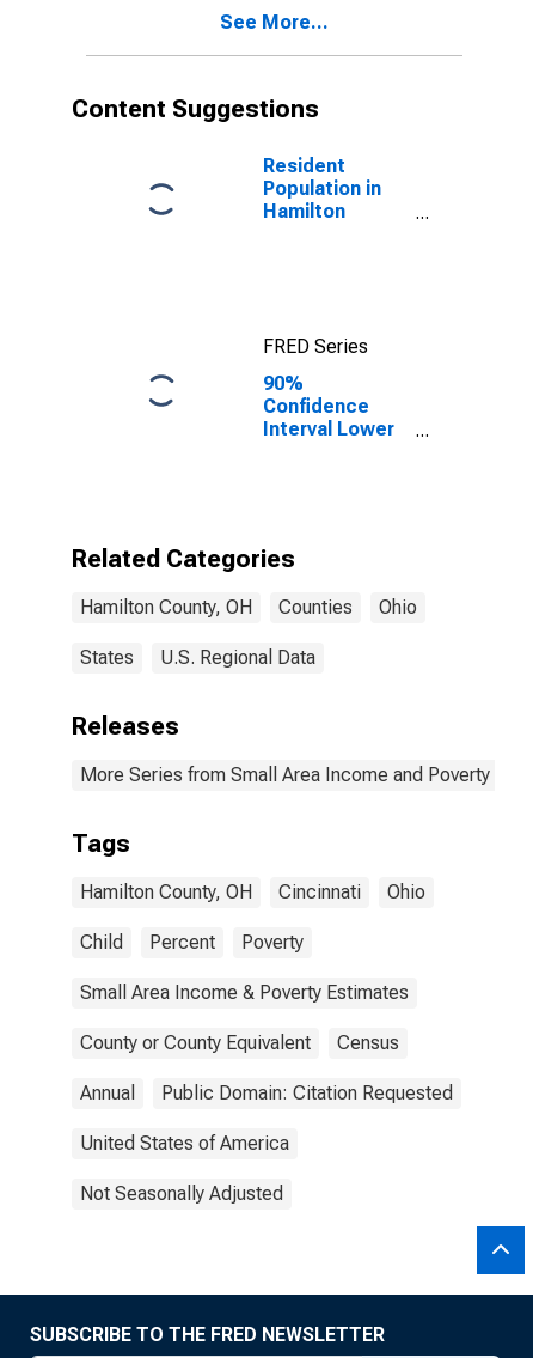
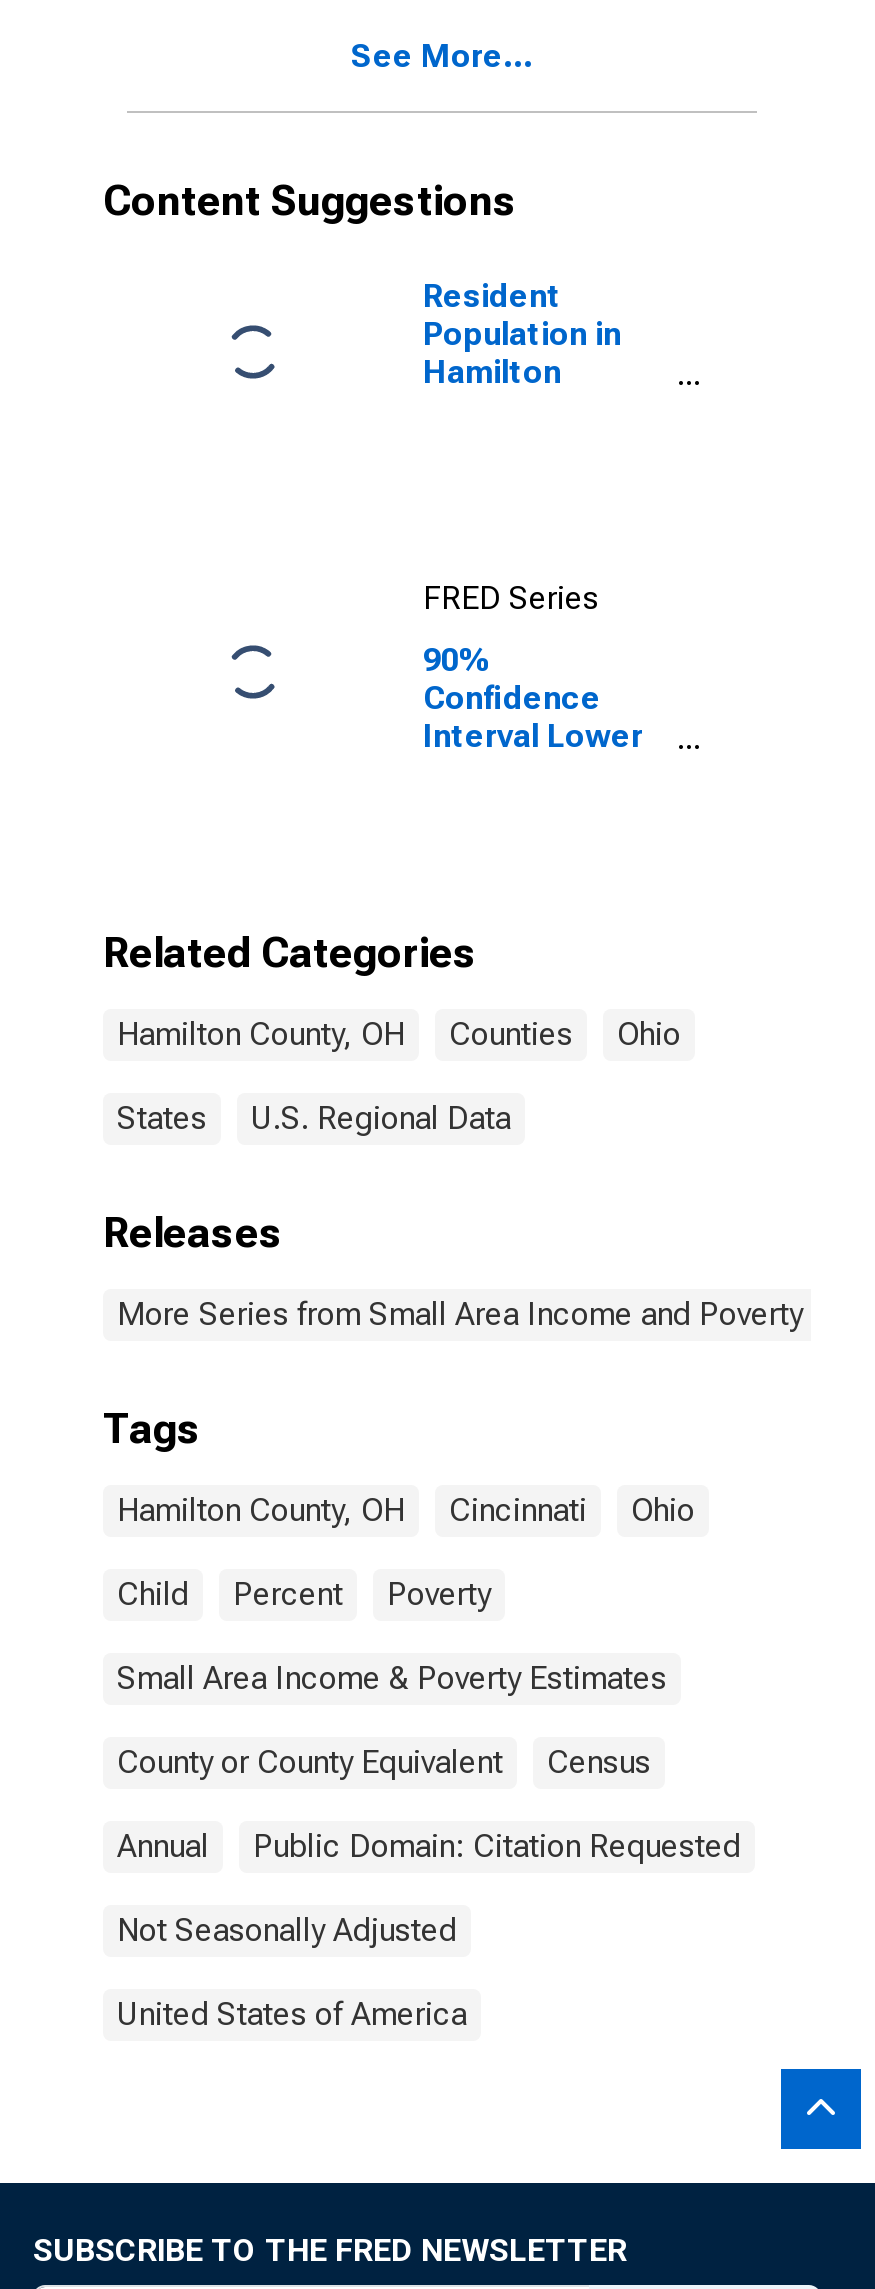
moved [80,1132,289,1155] -> [117,1995,467,2033]: United States of America
moved [80,1182,283,1205] -> [117,1911,457,1949]: Not Seasonally Adjusted

